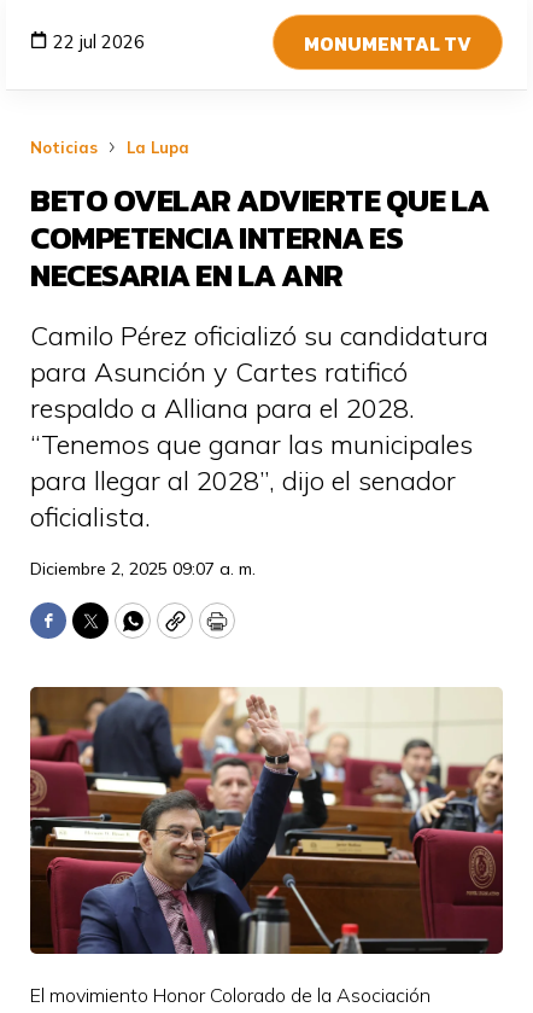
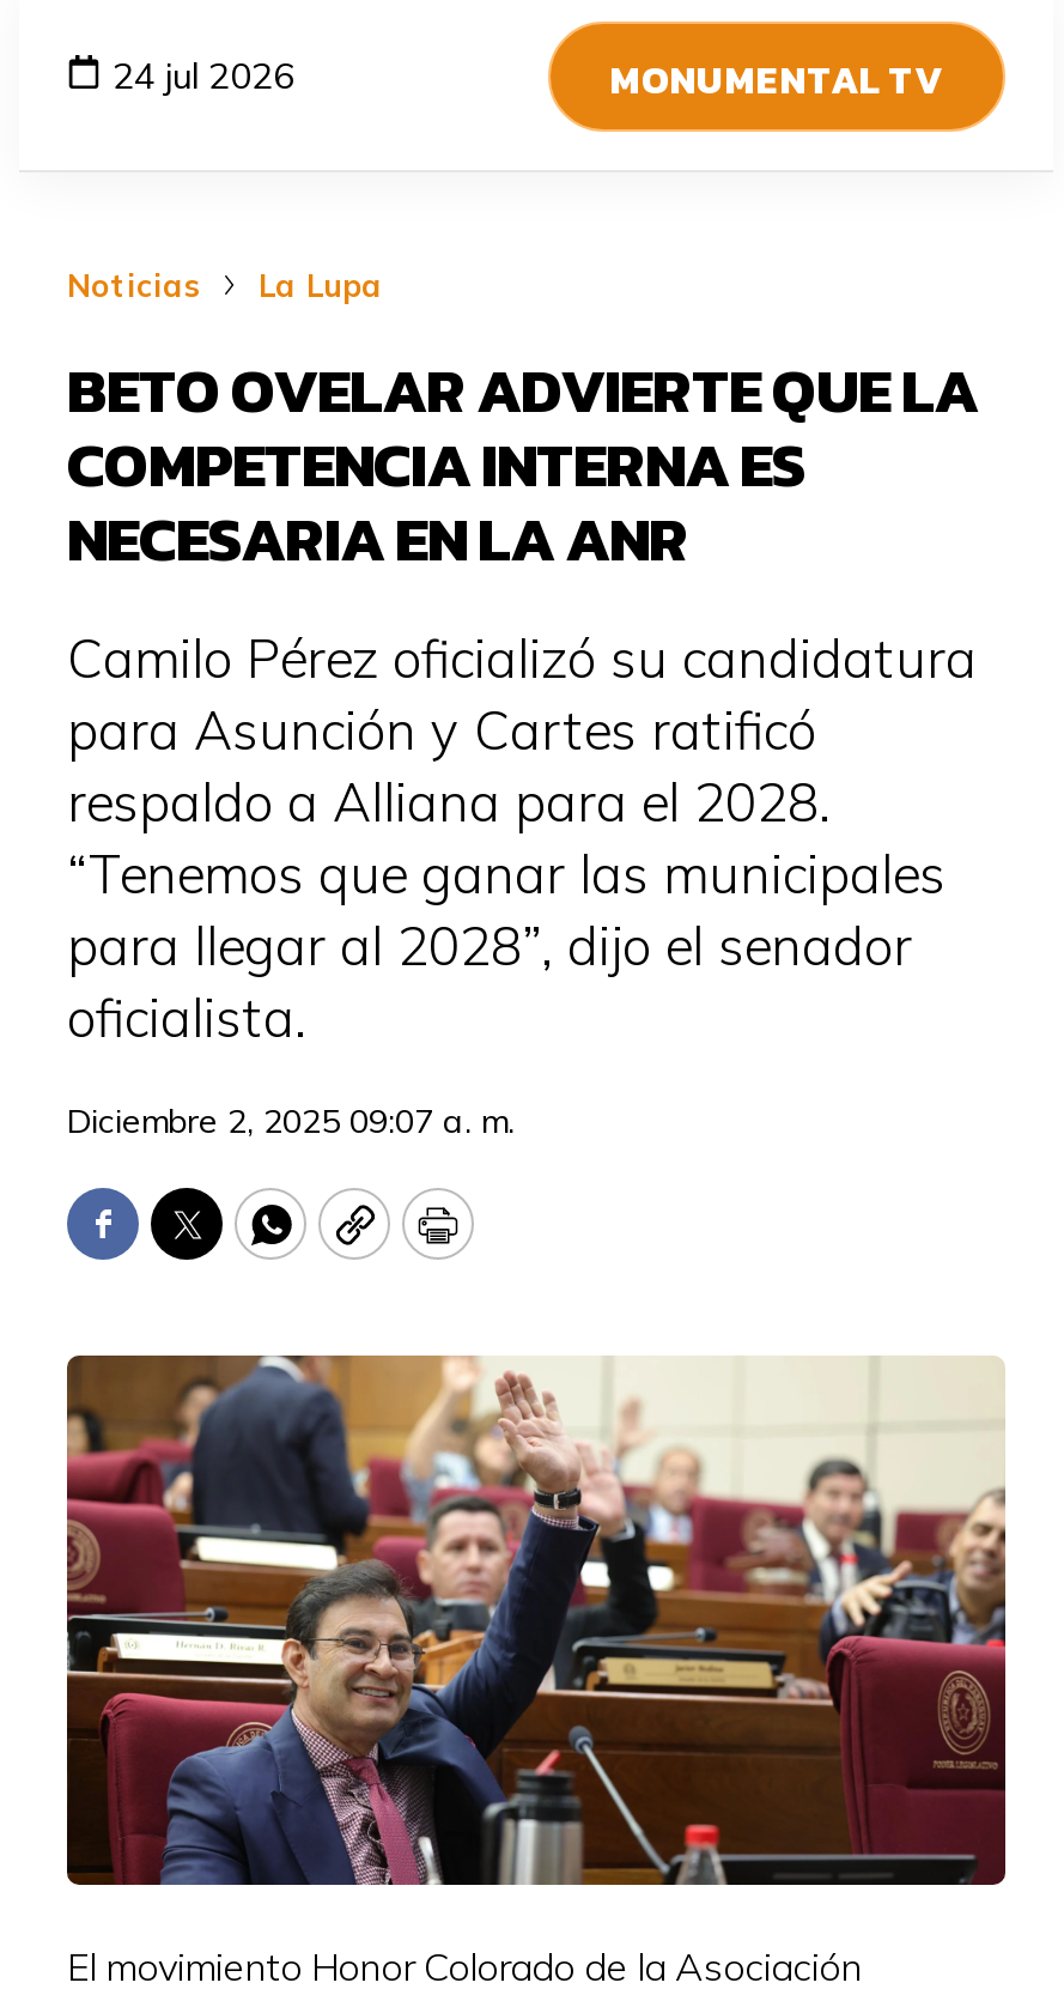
[53,30,145,53] 22 jul 2026 -> [113,52,294,97] 24 jul 2026

